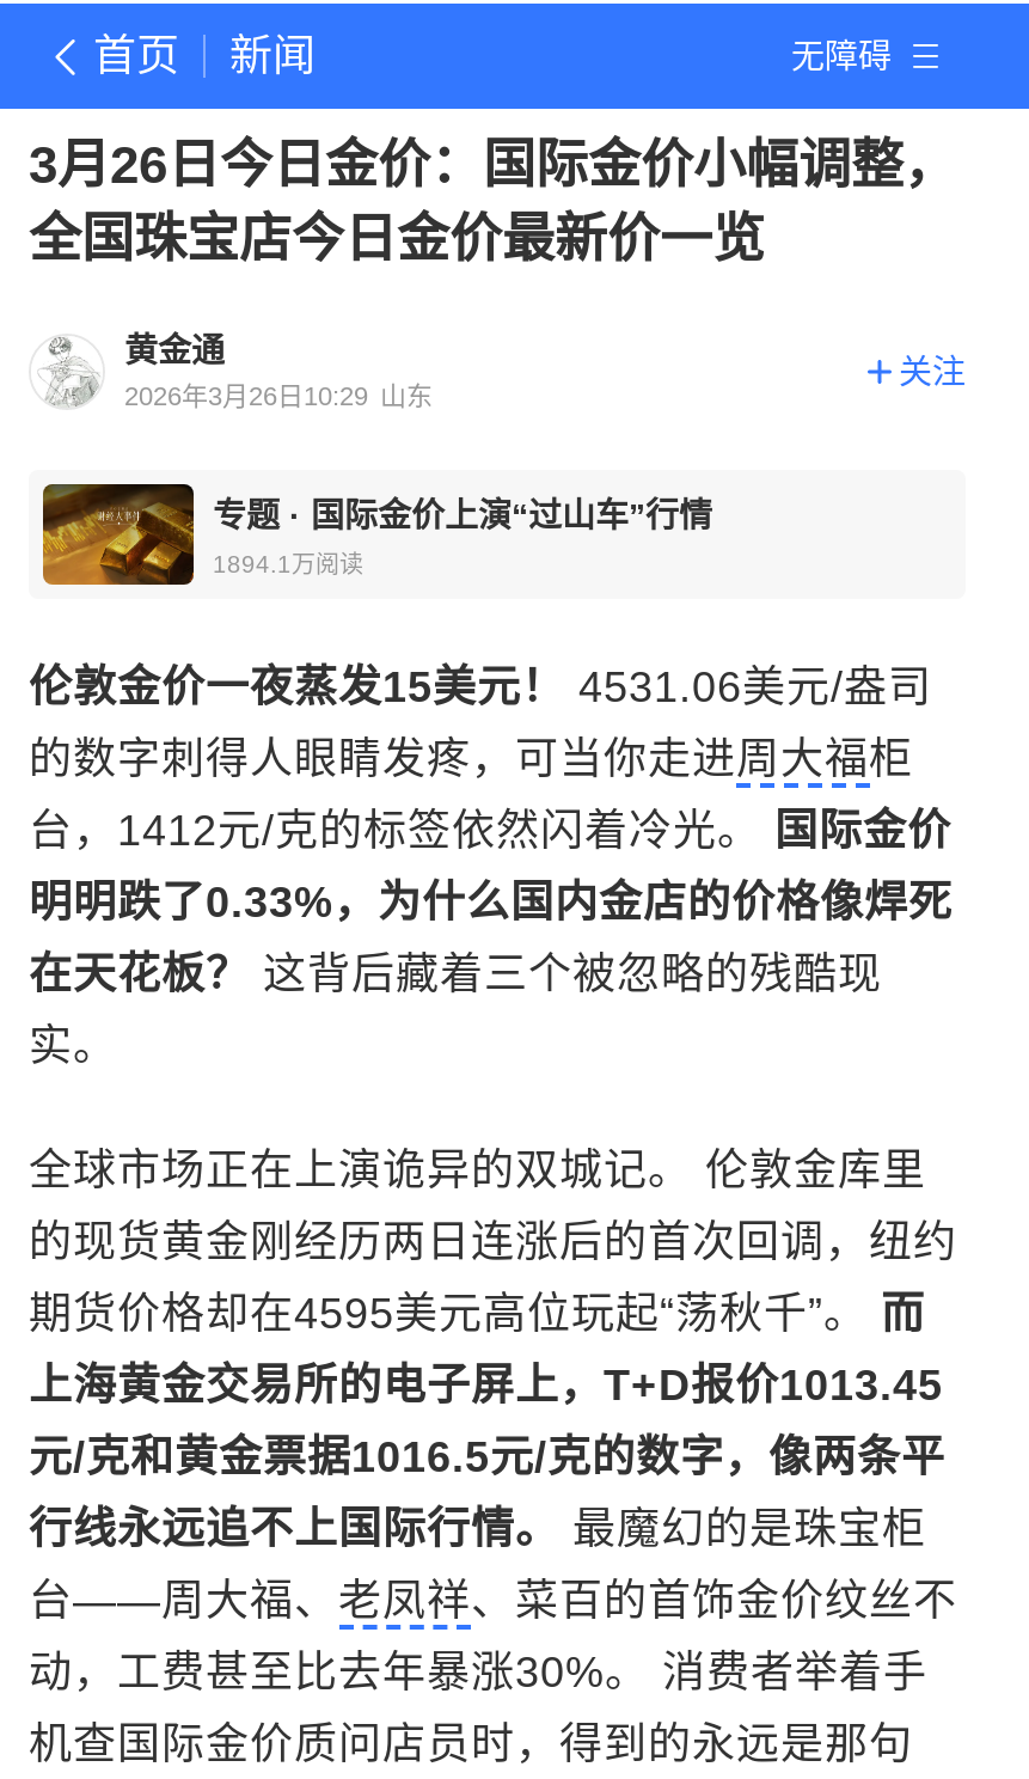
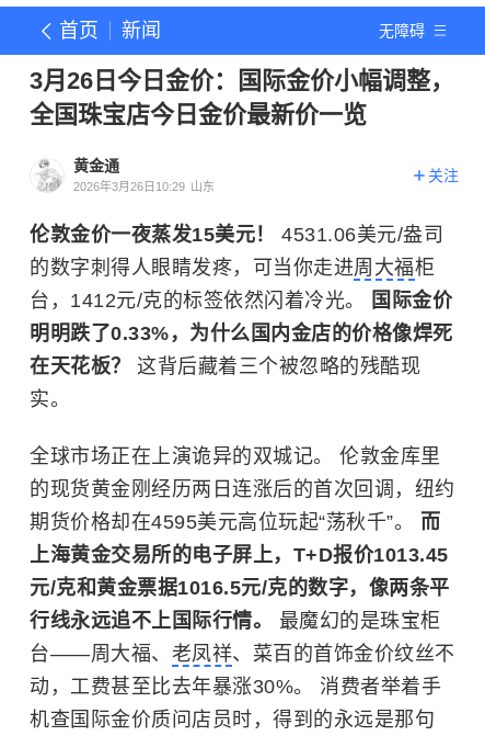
[41,482,712,589] [image] | 专题·国际金价上演“过山车”行情 | 1894.1万阅读 -> none

